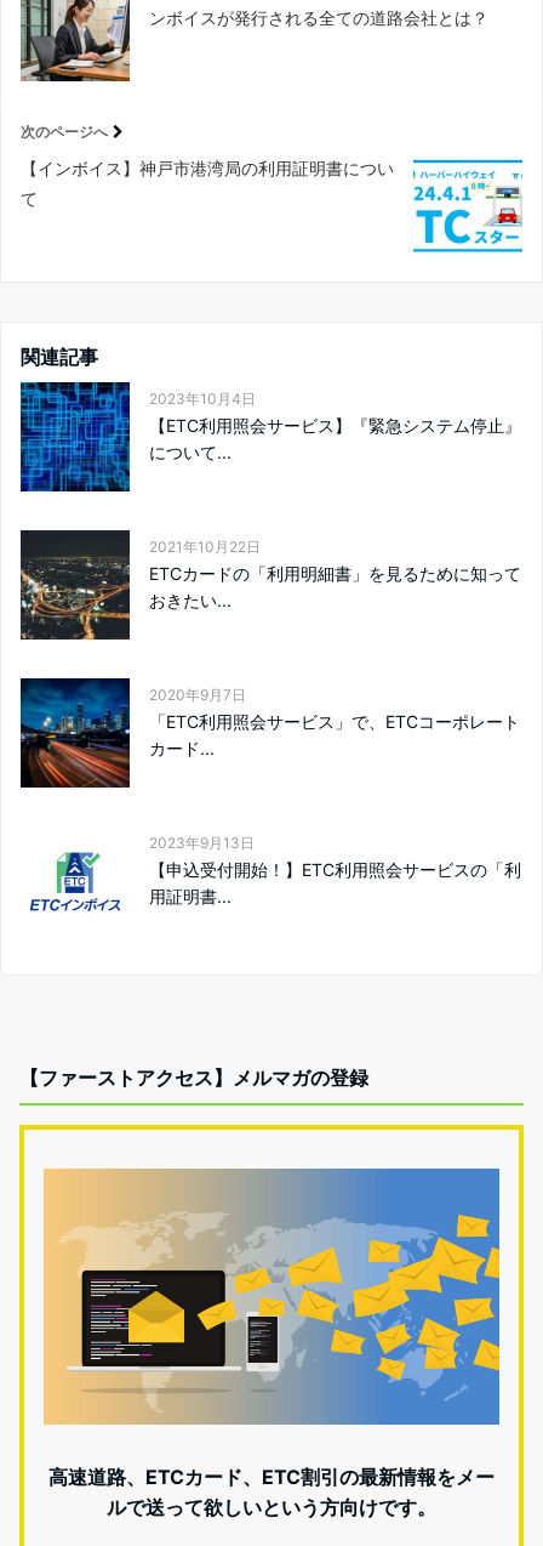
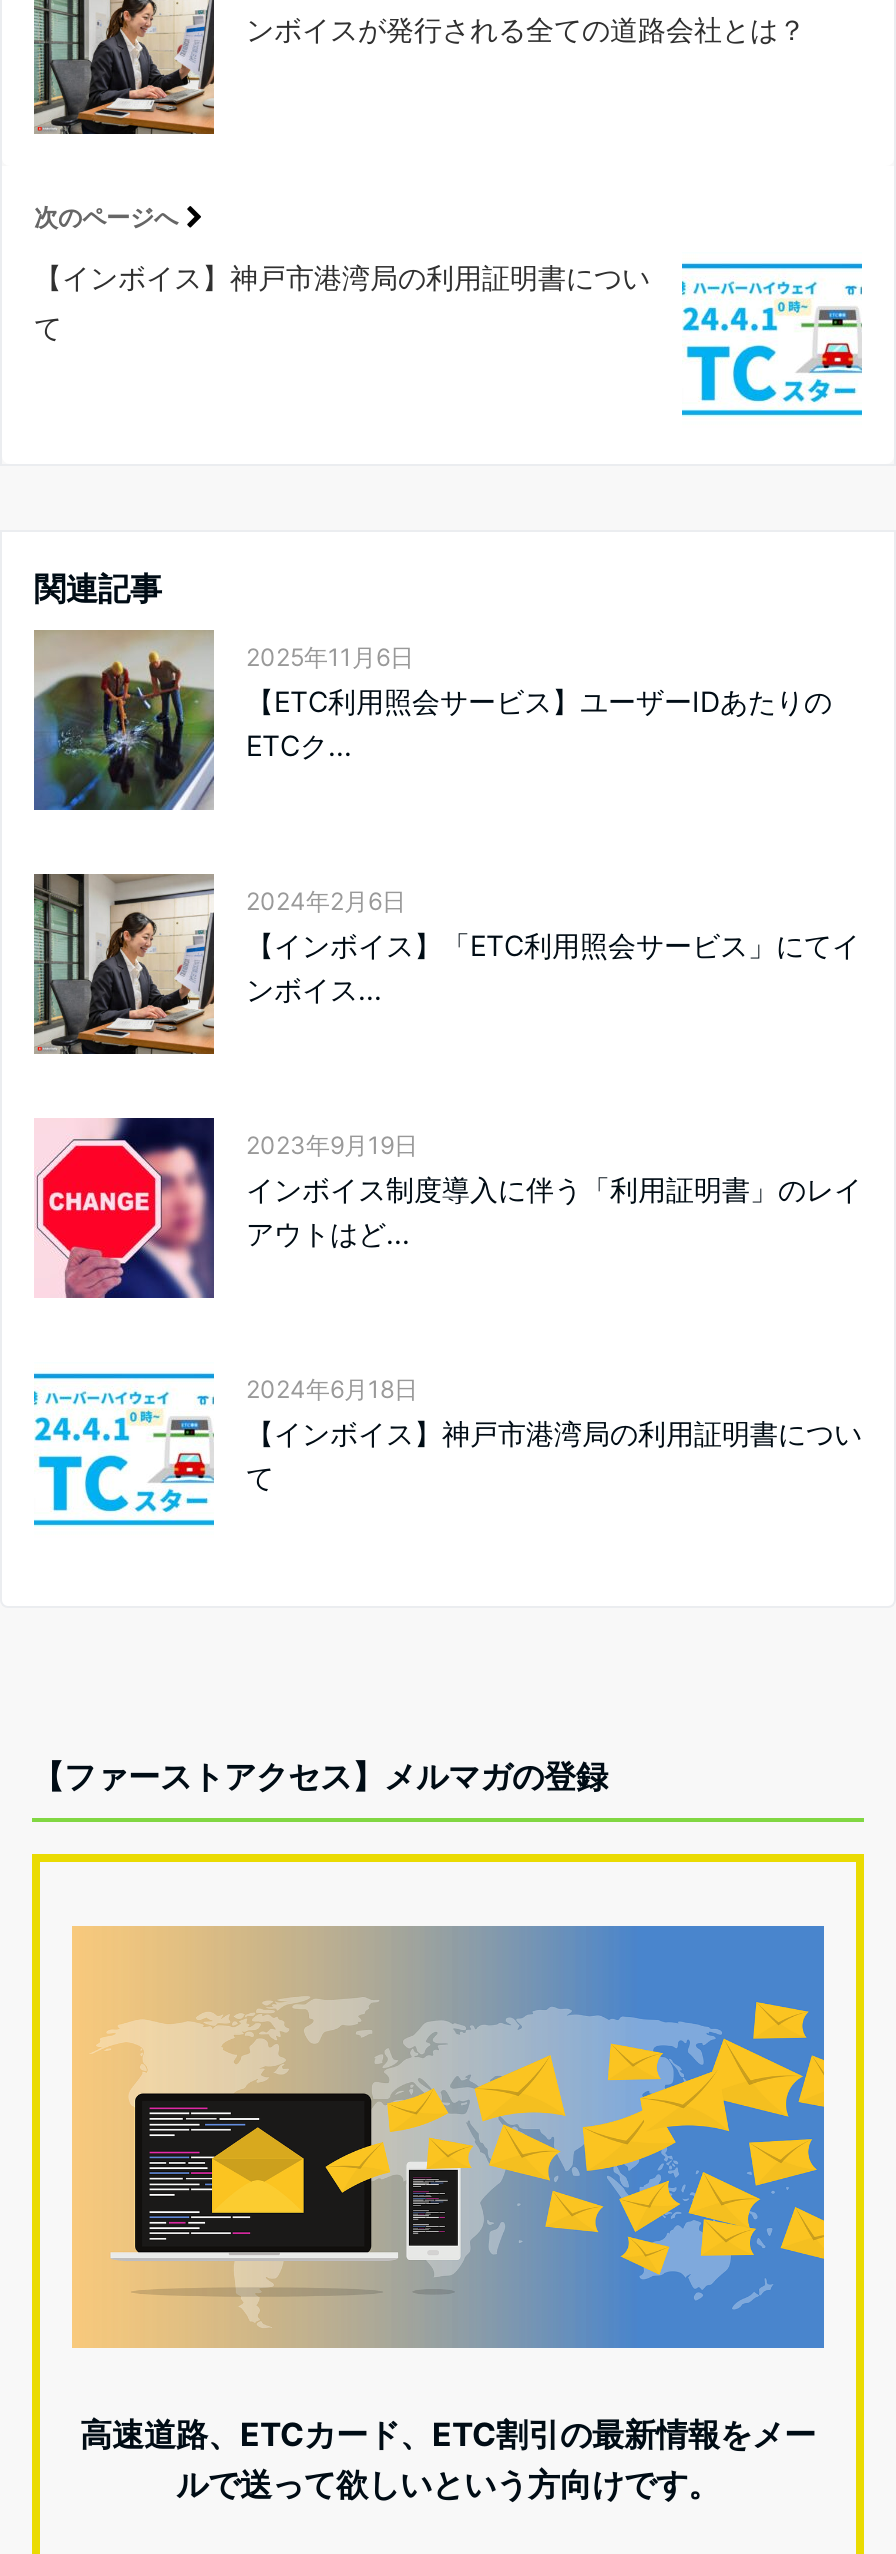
[19,381,521,493] [image] | 2023年10月4日 | 【ETC利用照会サービス】『緊急システム停止』 | について... -> [32,628,832,812] [image] | 2025年11月6日 | 【ETC利用照会サービス】ユーザーIDあたりの | ETCク...
[19,529,521,640] [image] | 2021年10月22日 | ETCカードの「利用明細書」を見るために知って | おきたい... -> [32,872,860,1054] [image] | 2024年2月6日 | 【インボイス】「ETC利用照会サービス」にてイ | ンボイス...
[19,677,520,789] [image] | 2020年9月7日 | 「ETC利用照会サービス」で、ETCコーポレート | カード... -> [34,1116,862,1300] [image] | 2023年9月19日 | インボイス制度導入に伴う「利用証明書」のレイ | アウトはど...
[21,834,521,926] [image] | 2023年9月13日 | 【申込受付開始！】ETC利用照会サービスの「利 | 用証明書... -> [32,1372,862,1528] [image] | 2024年6月18日 | 【インボイス】神戸市港湾局の利用証明書につい | て

